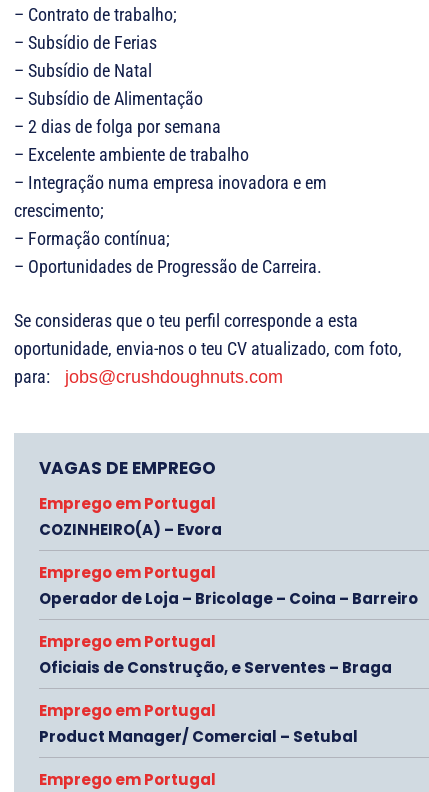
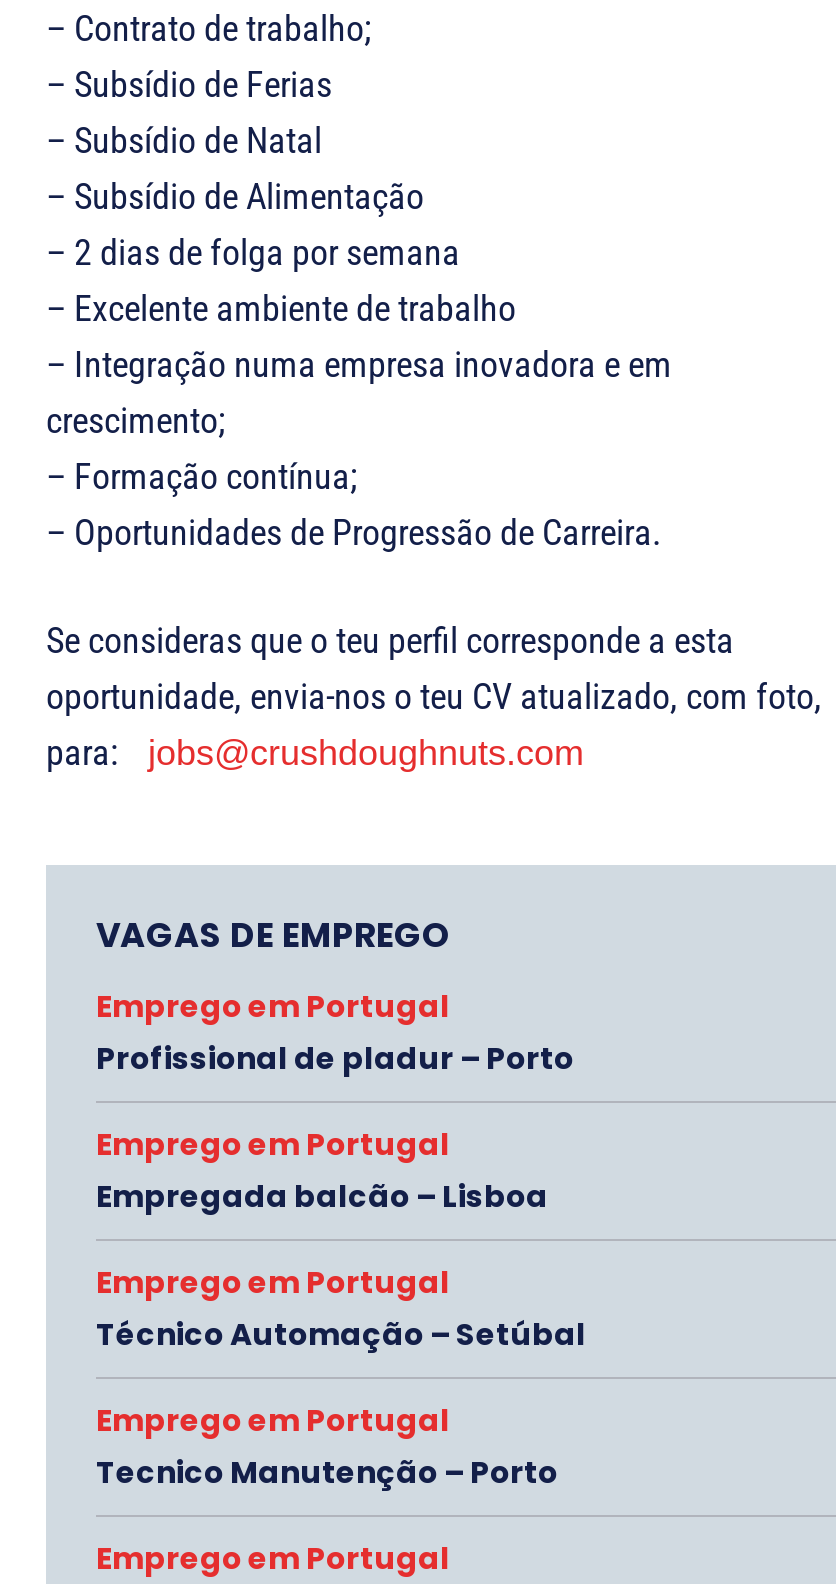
[39,519,222,540] COZINHEIRO(A) – Evora -> [96,1037,574,1079] Profissional de pladur – Porto
[39,588,418,609] Operador de Loja – Bricolage – Coina – Barreiro -> [96,1175,548,1217] Empregada balcão – Lisboa
[39,657,392,678] Oficiais de Construção, e Serventes – Braga -> [96,1313,586,1355] Técnico Automação – Setúbal
[39,726,358,747] Product Manager/ Comercial – Setubal -> [96,1451,558,1493] Tecnico Manutenção – Porto

